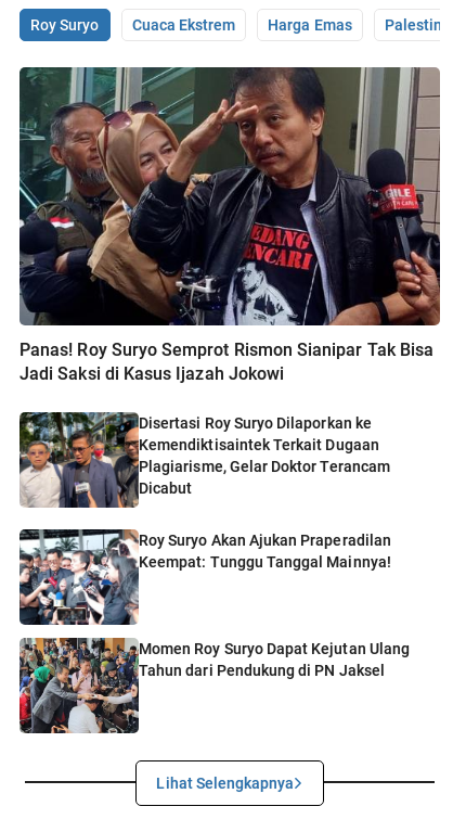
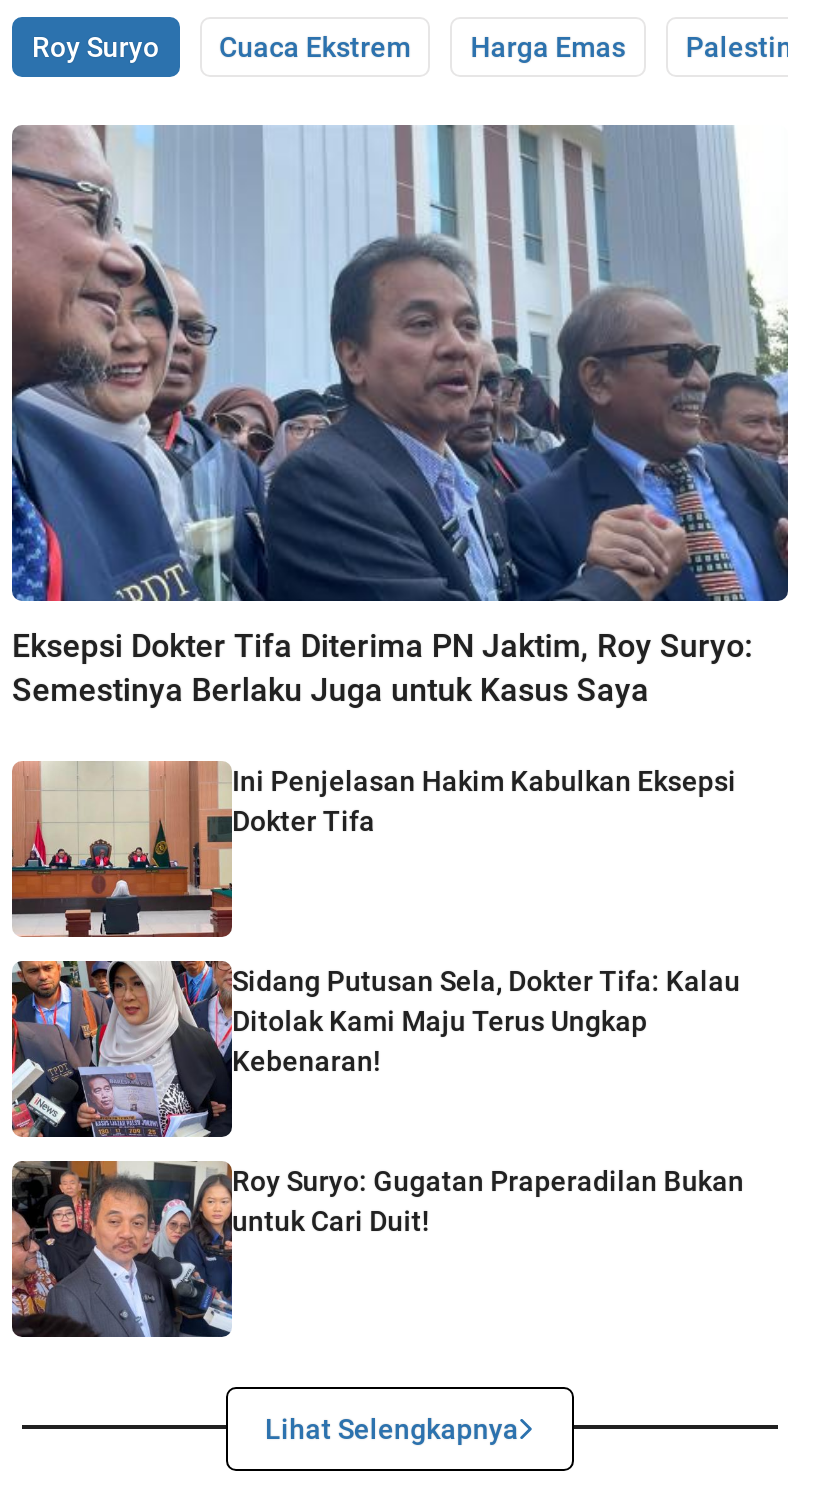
[18,66,441,384] [image] | Panas! Roy Suryo Semprot Rismon Sianipar Tak Bisa | Jadi Saksi di Kasus Ijazah Jokowi -> [10,123,790,710] [image] | Eksepsi Dokter Tifa Diterima PN Jaktim, Roy Suryo: | Semestinya Berlaku Juga untuk Kasus Saya
[18,411,390,509] [image] | Disertasi Roy Suryo Dilaporkan ke | Kemendiktisaintek Terkait Dugaan | Plagiarisme, Gelar Doktor Terancam | Dicabut -> [10,759,736,939] [image] | Ini Penjelasan Hakim Kabulkan Eksepsi | Dokter Tifa
[18,528,391,626] [image] | Roy Suryo Akan Ajukan Praperadilan | Keempat: Tunggu Tanggal Mainnya! -> [10,959,740,1139] [image] | Sidang Putusan Sela, Dokter Tifa: Kalau | Ditolak Kami Maju Terus Ungkap | Kebenaran!
[18,637,410,734] [image] | Momen Roy Suryo Dapat Kejutan Ulang | Tahun dari Pendukung di PN Jaksel -> [10,1159,744,1337] [image] | Roy Suryo: Gugatan Praperadilan Bukan | untuk Cari Duit!

